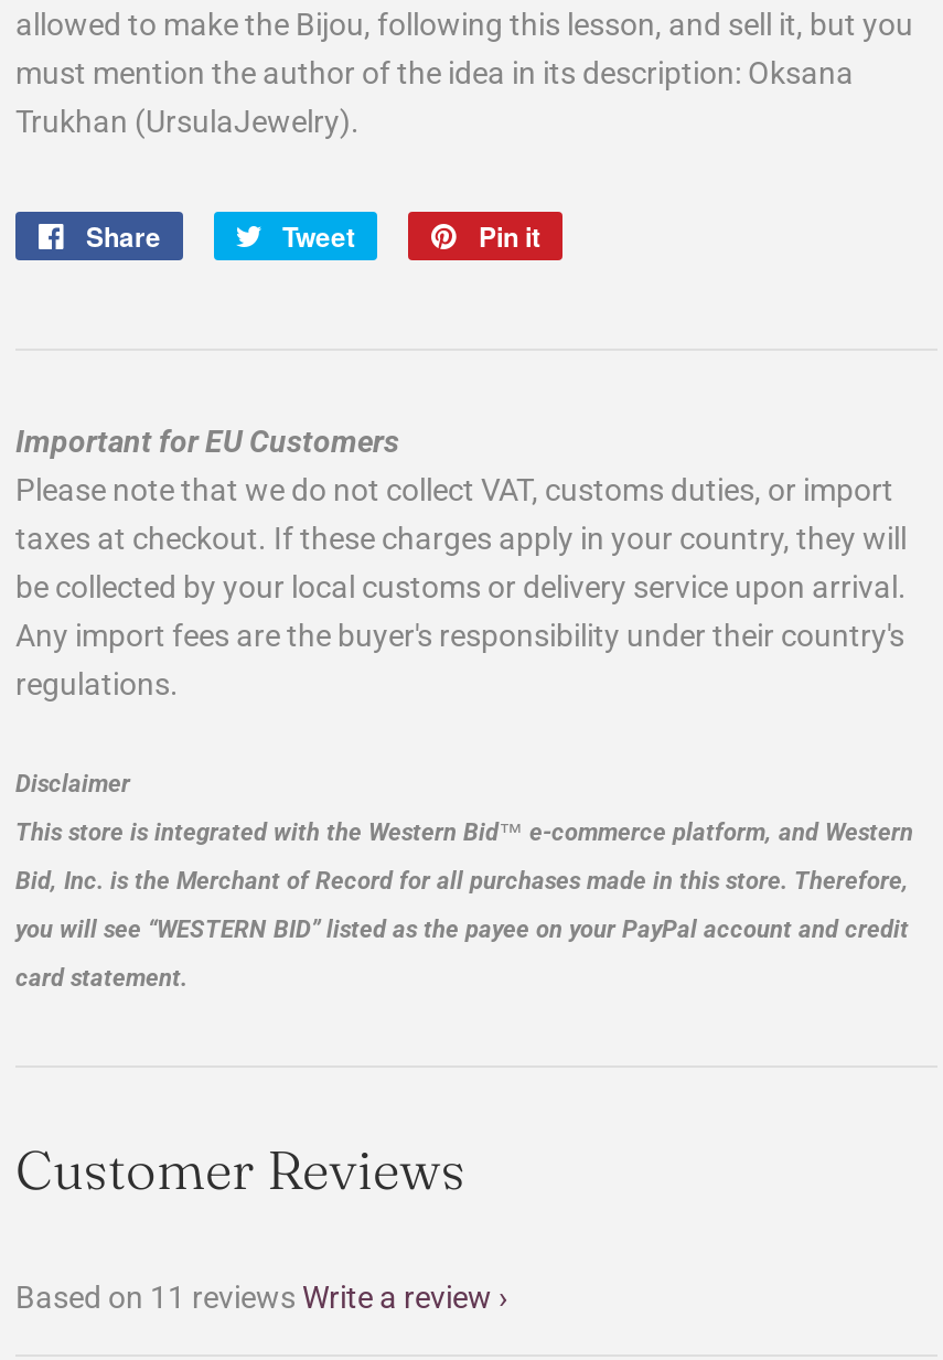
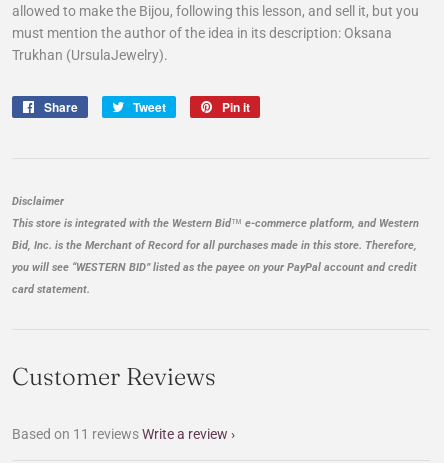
[15,424,907,702] Important for EU Customers | Please note that we do not collect VAT, customs duties, or import | taxes at checkout. If these charges apply in your country, they will | be collected by your local customs or delivery service upon arrival. | Any import fees are the buyer's responsibility under their country's | regulations. -> none

